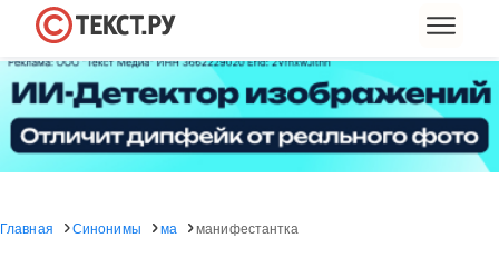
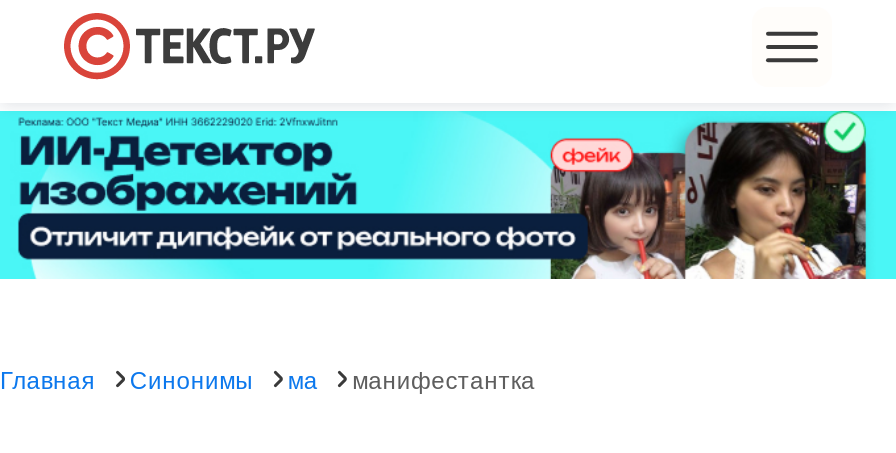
[3,60,492,173] [image] -> [6,111,878,281] [image]

